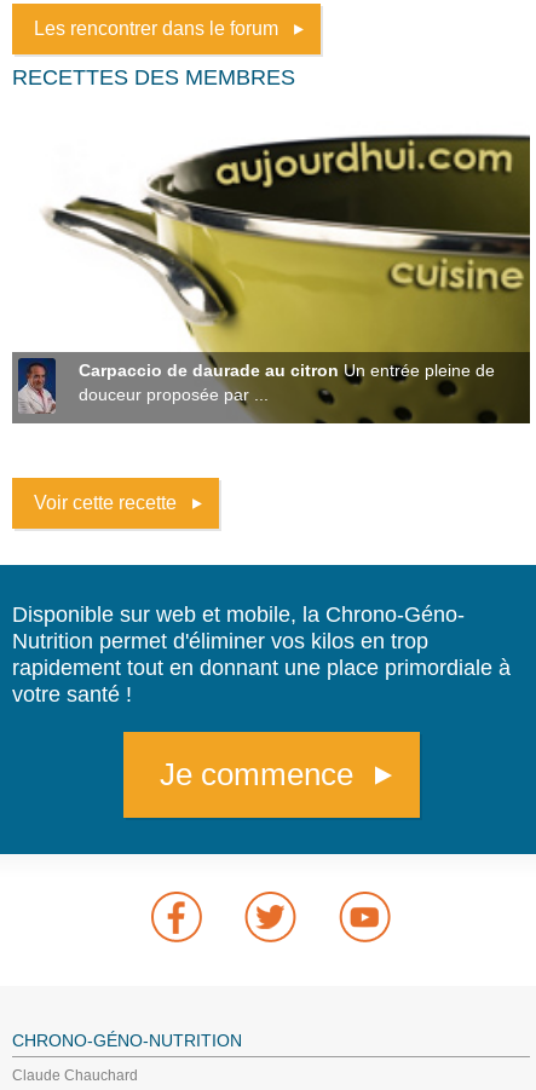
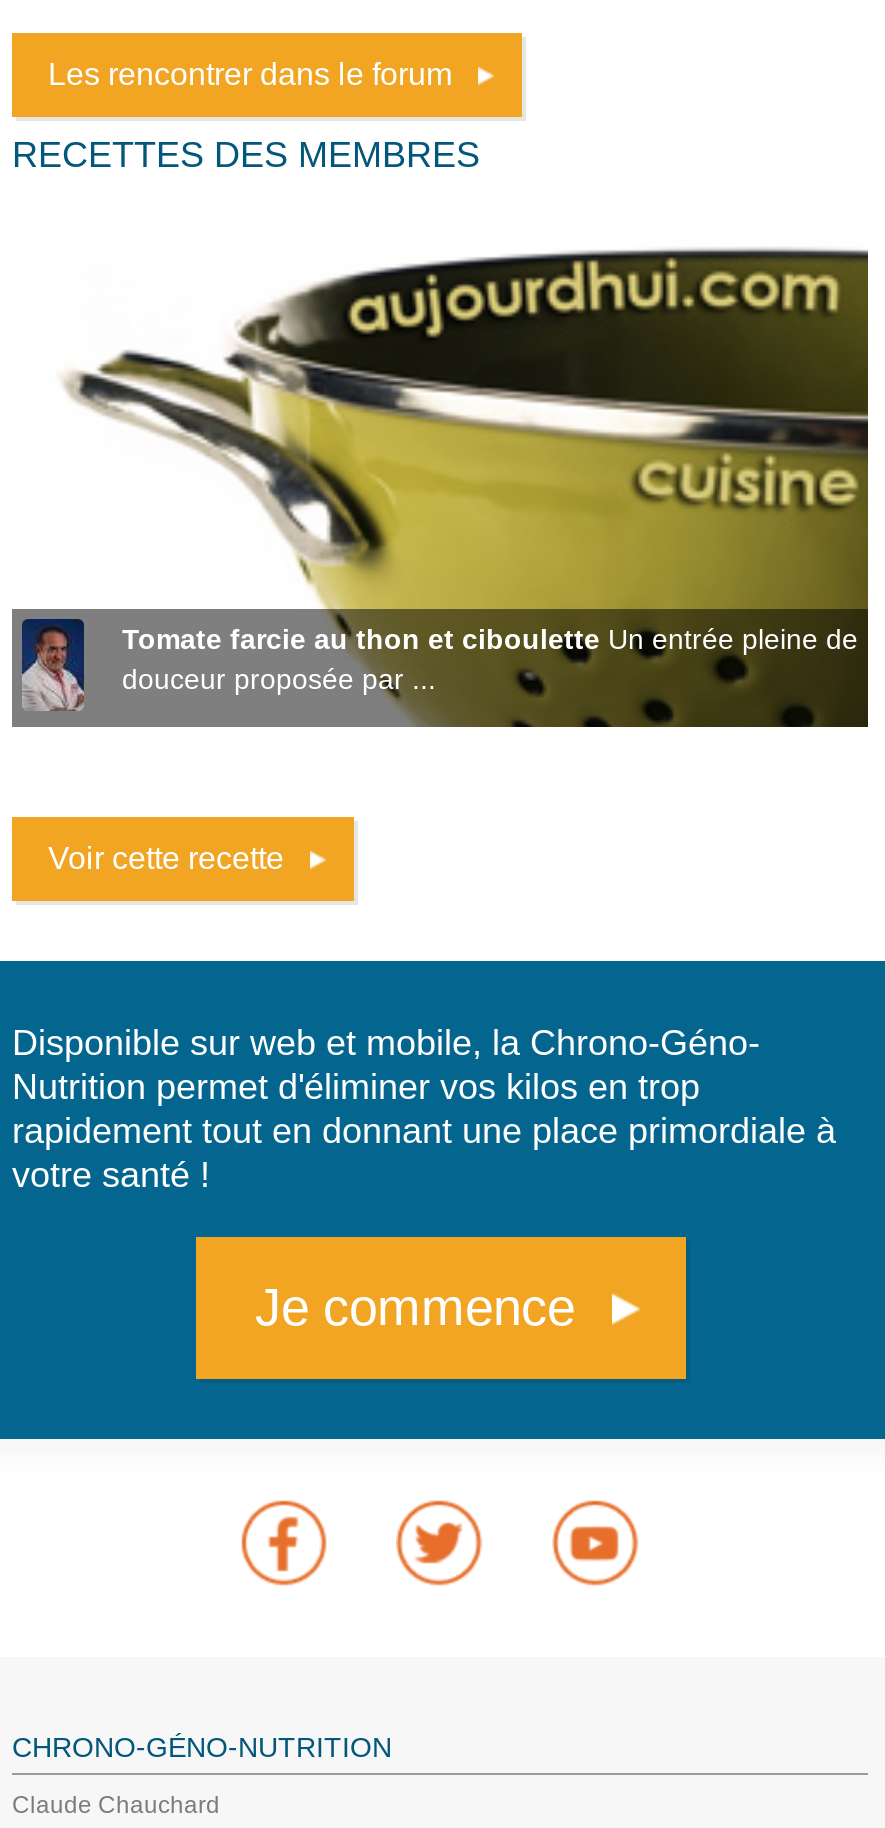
[79,361,495,380] Carpaccio de daurade au citron Un entrée pleine de -> [122,623,858,655] Tomate farcie au thon et ciboulette Un entrée pleine de

